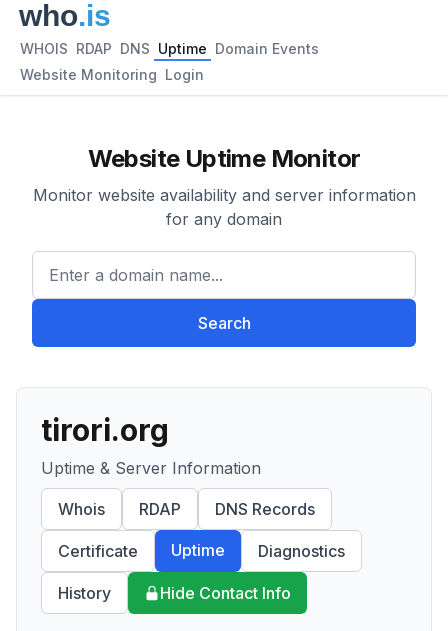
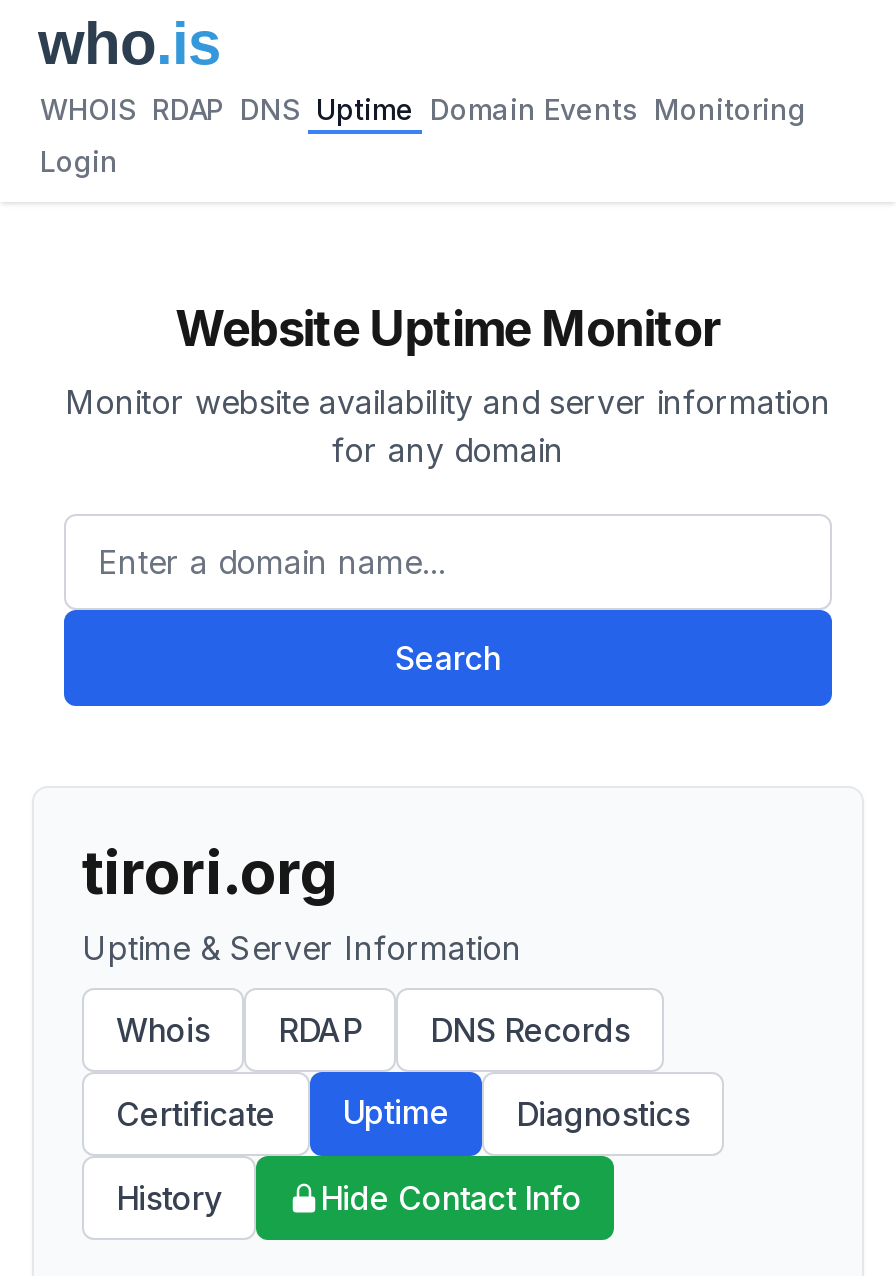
[20,40,319,57] WHOIS RDAP DNS Uptime Domain Events -> [40,92,806,126] WHOIS RDAP DNS Uptime Domain Events Monitoring
[20,66,204,83] Website Monitoring Login -> [40,144,118,178] Login

